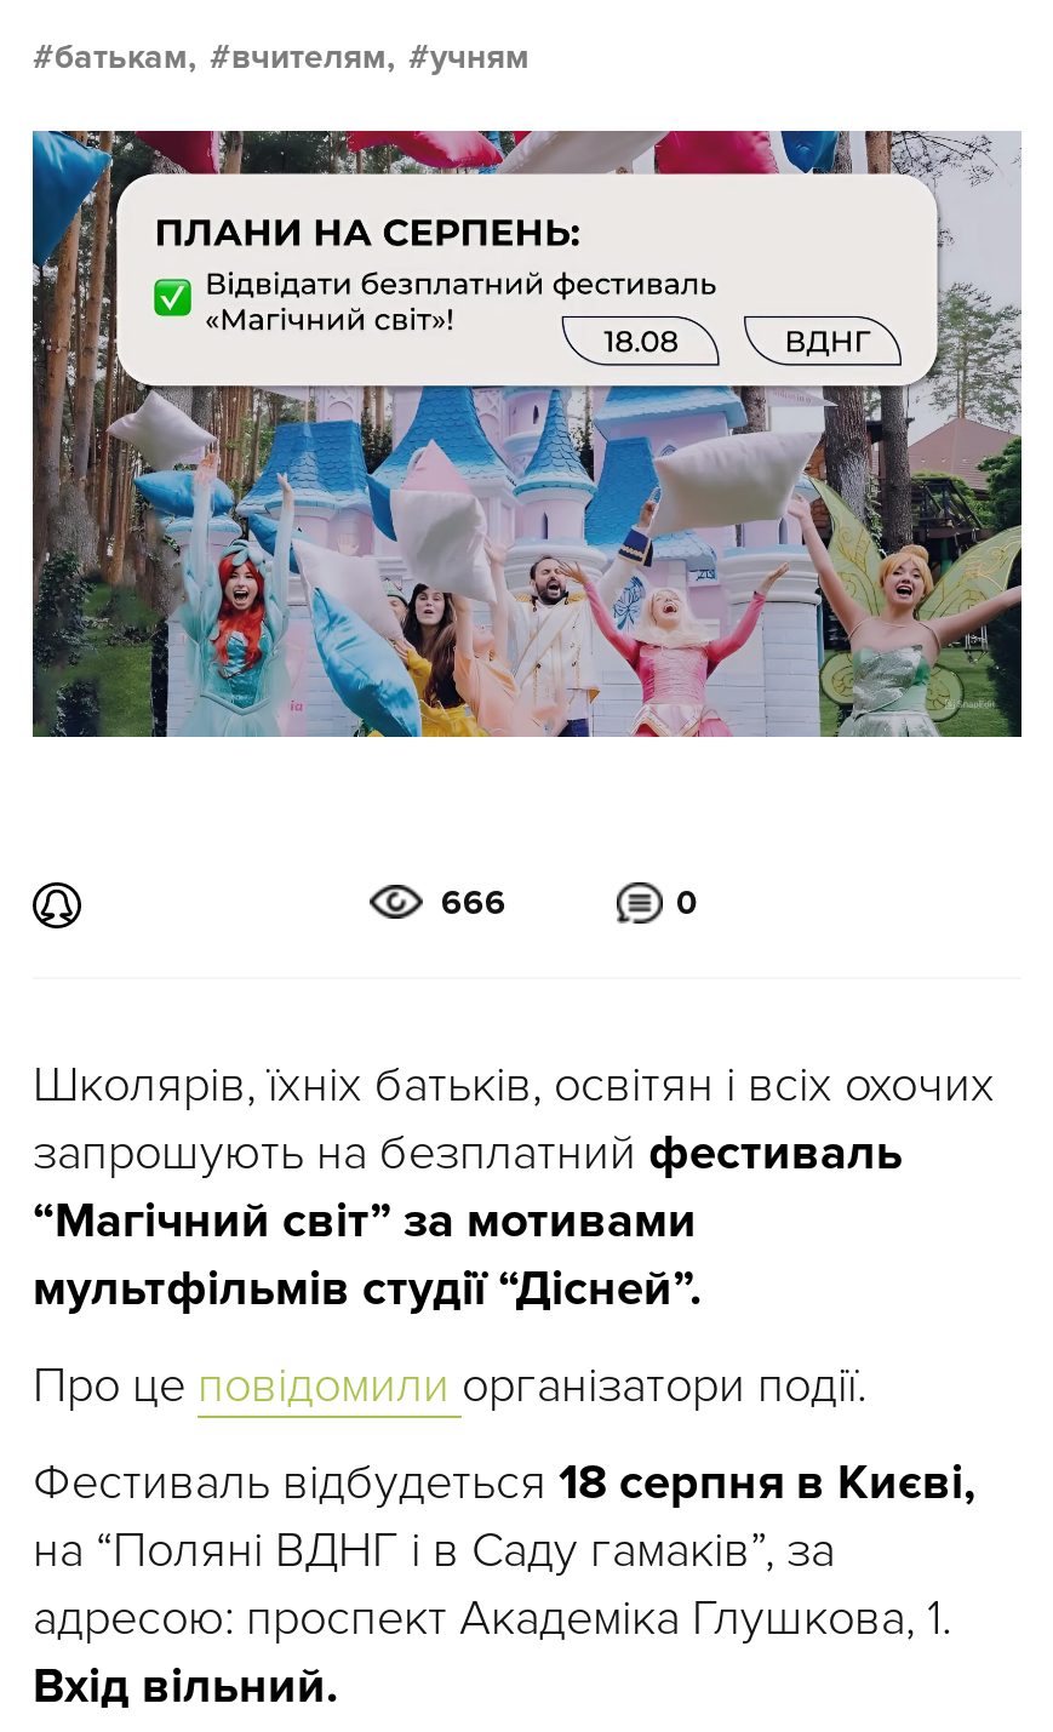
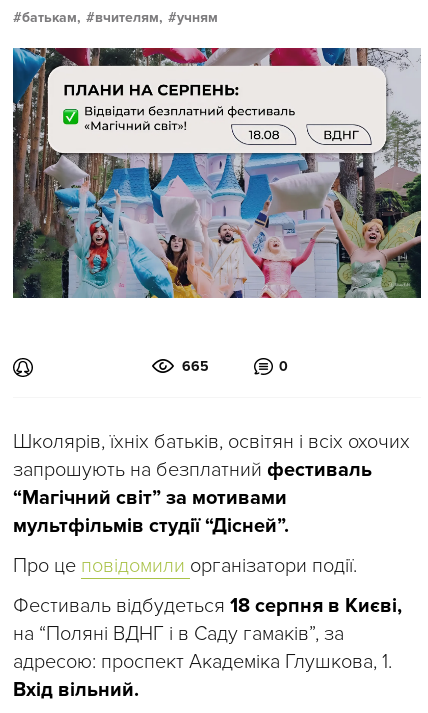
[441,883,507,924] 666 -> [181,358,208,375] 665

